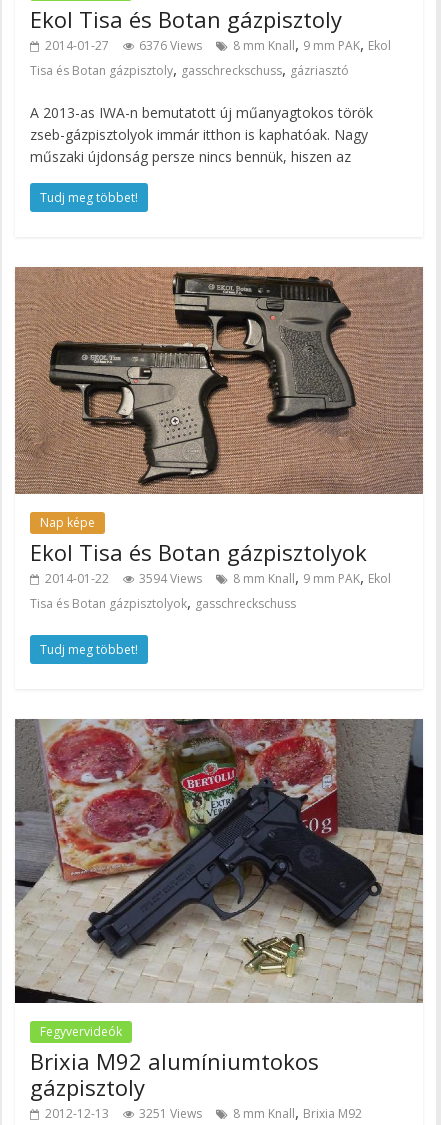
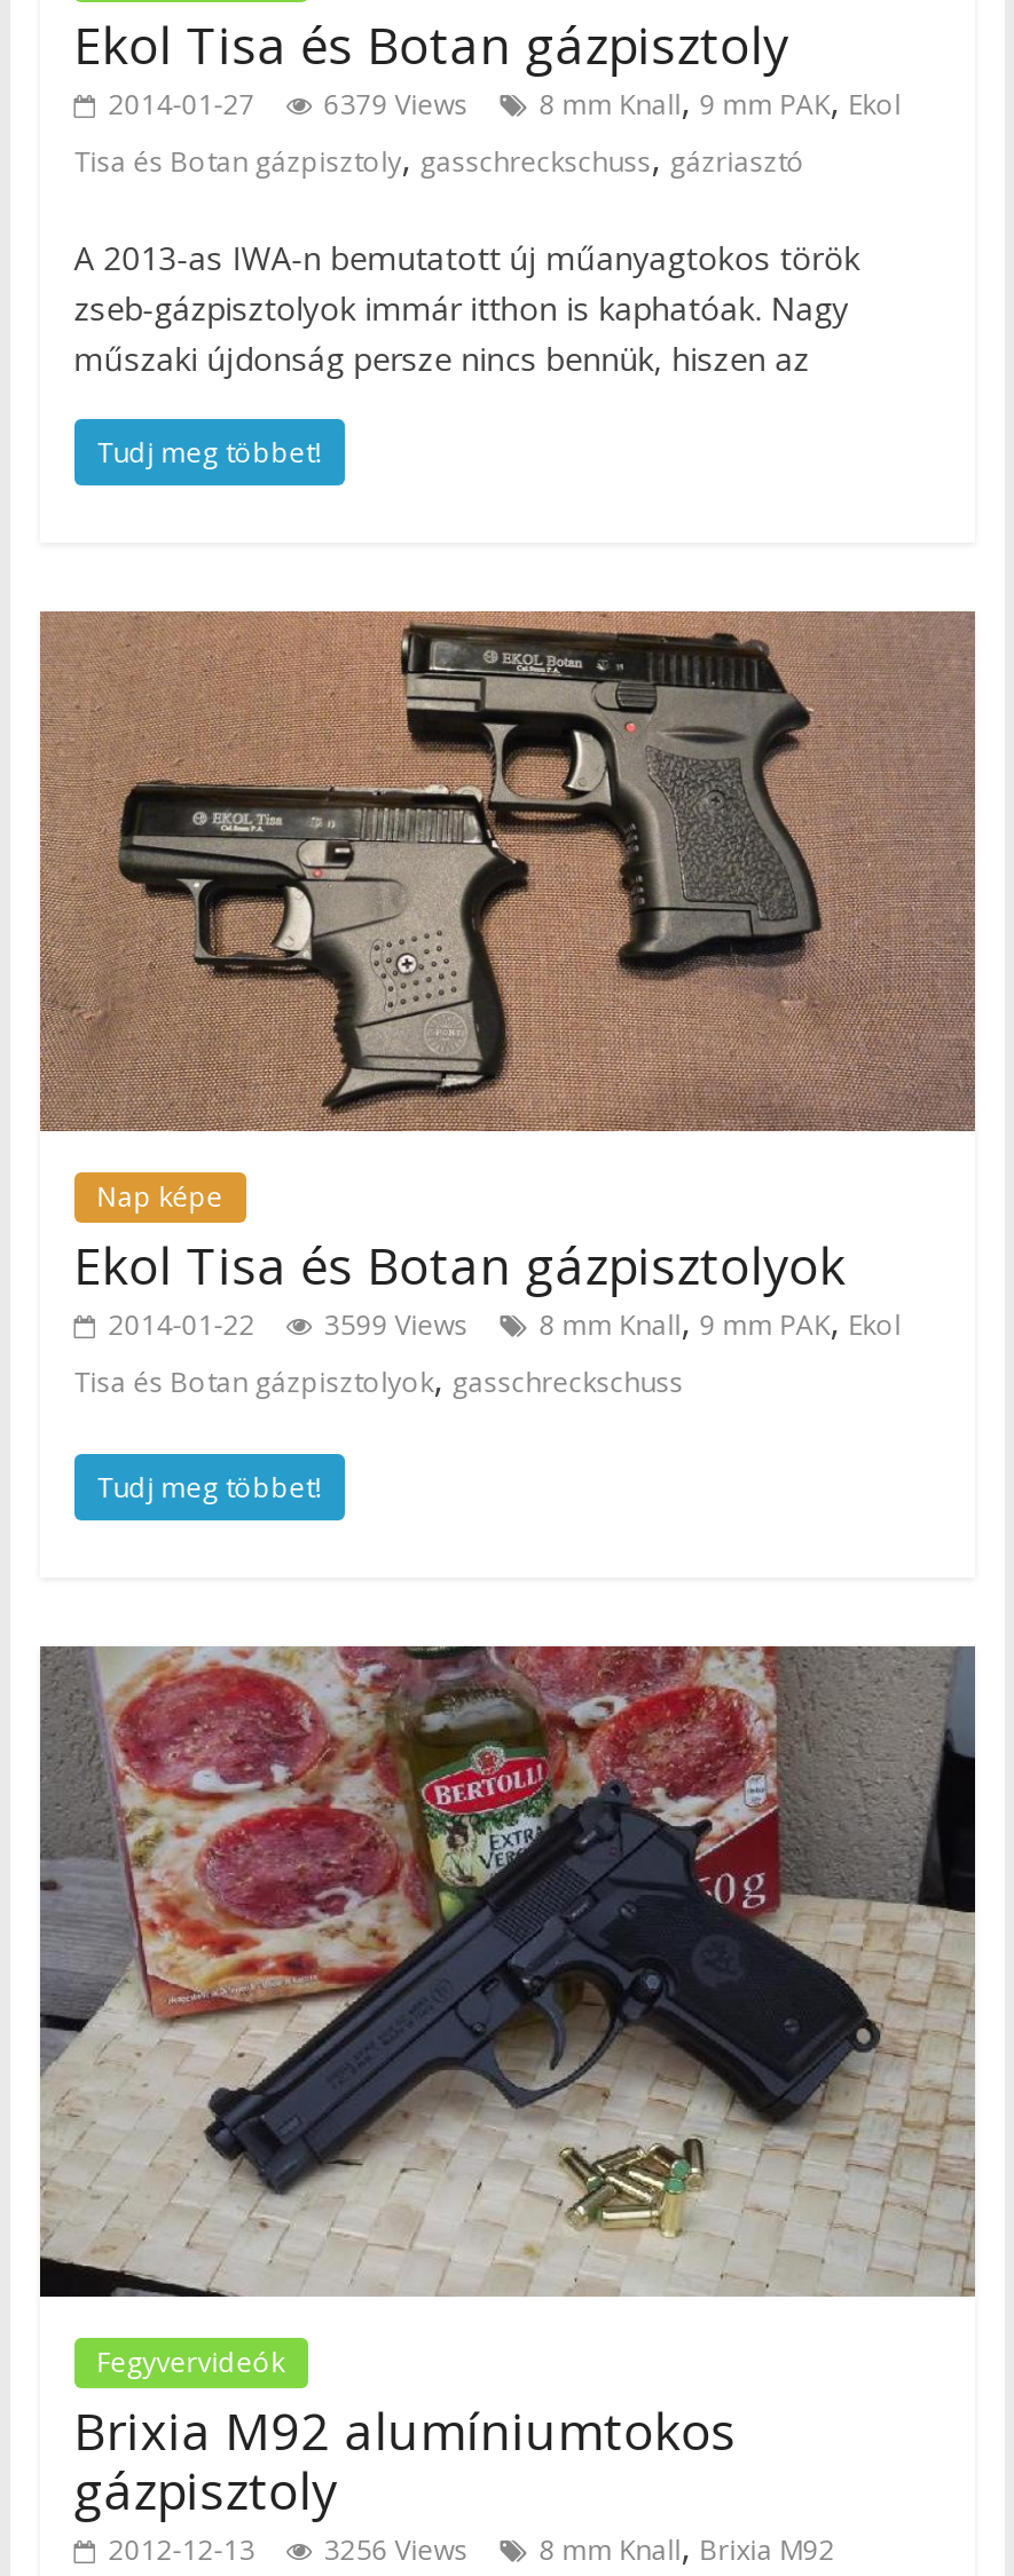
[45,33,391,55] 2014-01-27 6376 Views 8 mm Knall, 9 mm PAK, Ekol -> [108,76,901,126] 2014-01-27 6379 Views 8 mm Knall, 9 mm PAK, Ekol
[45,566,391,588] 2014-01-22 3594 Views 8 mm Knall, 9 mm PAK, Ekol -> [108,1297,901,1348] 2014-01-22 3599 Views 8 mm Knall, 9 mm PAK, Ekol
[45,1101,362,1123] 2012-12-13 3251 Views 8 mm Knall, Brixia M92 -> [108,2522,835,2573] 2012-12-13 3256 Views 8 mm Knall, Brixia M92

